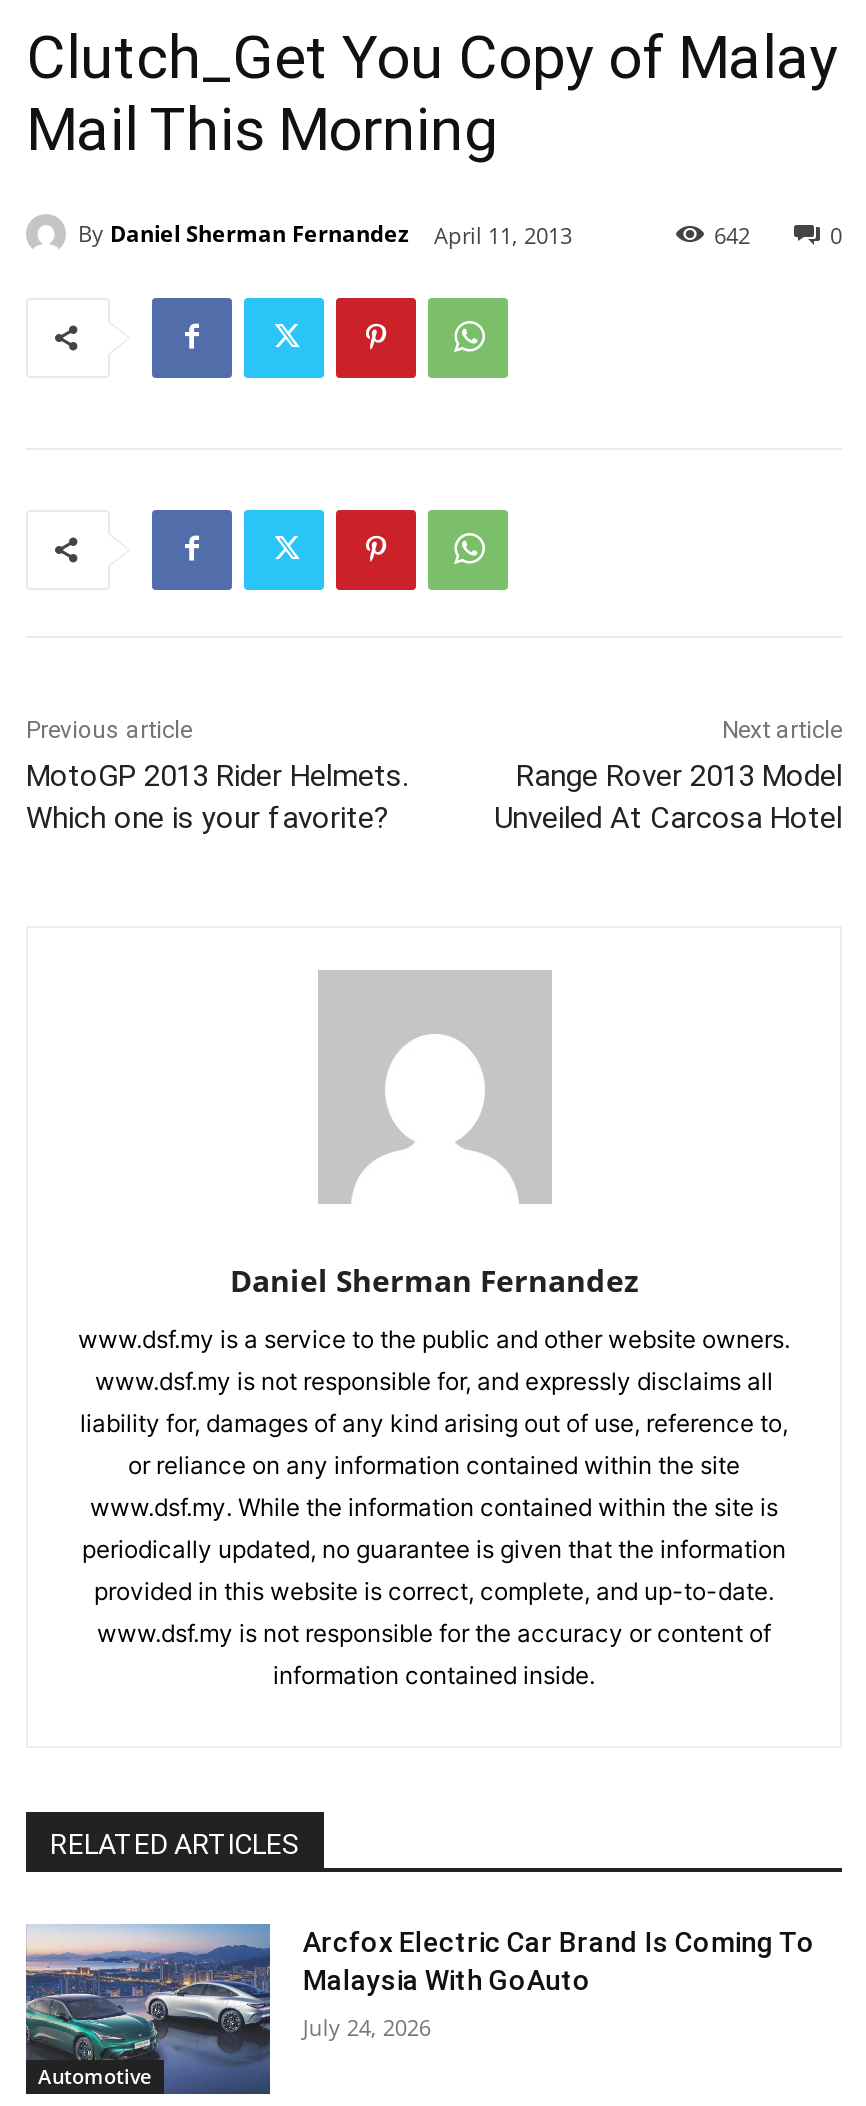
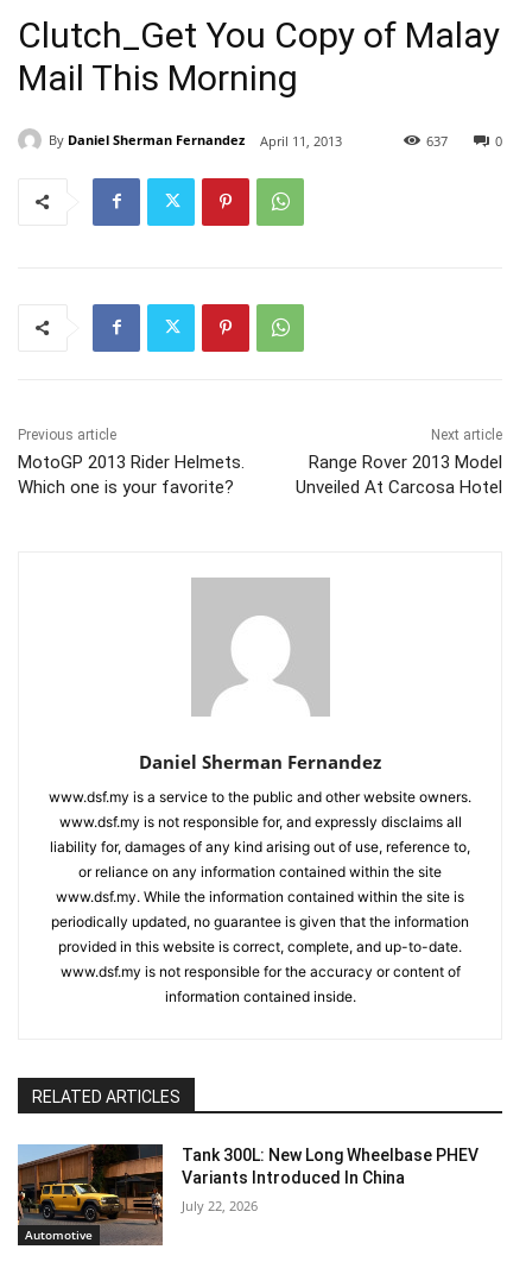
[714,220,750,250] 642 -> [426,132,448,149] 637
[24,1922,815,2096] [image] | Arcfox Electric Car Brand Is Coming To | Malaysia With GoAuto -> [17,1143,479,1247] [image] | Tank 300L: New Long Wheelbase PHEV | Variants Introduced In China
[303,2012,431,2042] July 24, 2026 -> [182,1196,258,1214] July 22, 2026

